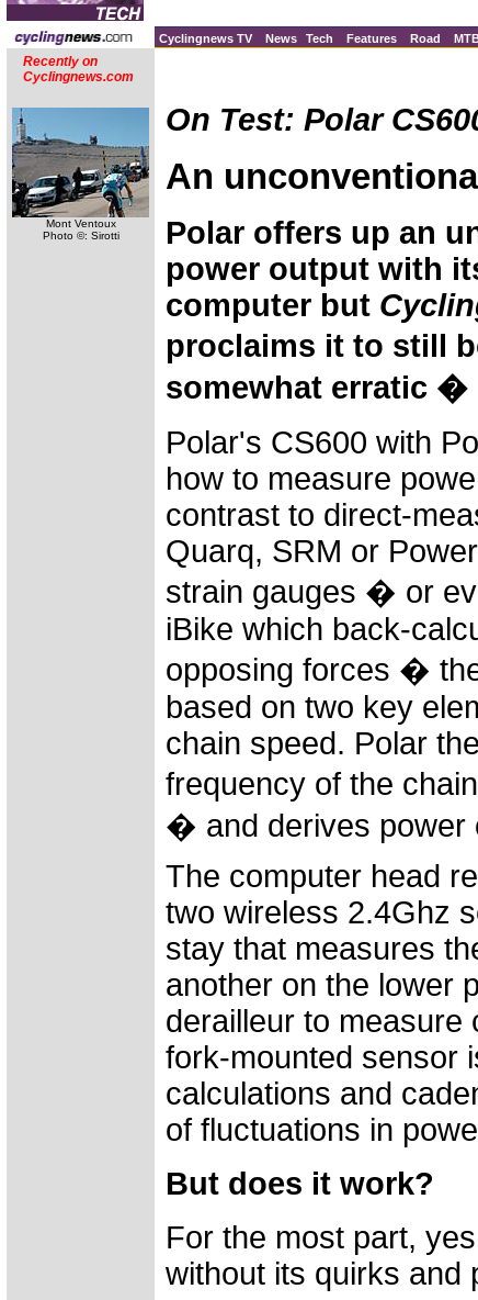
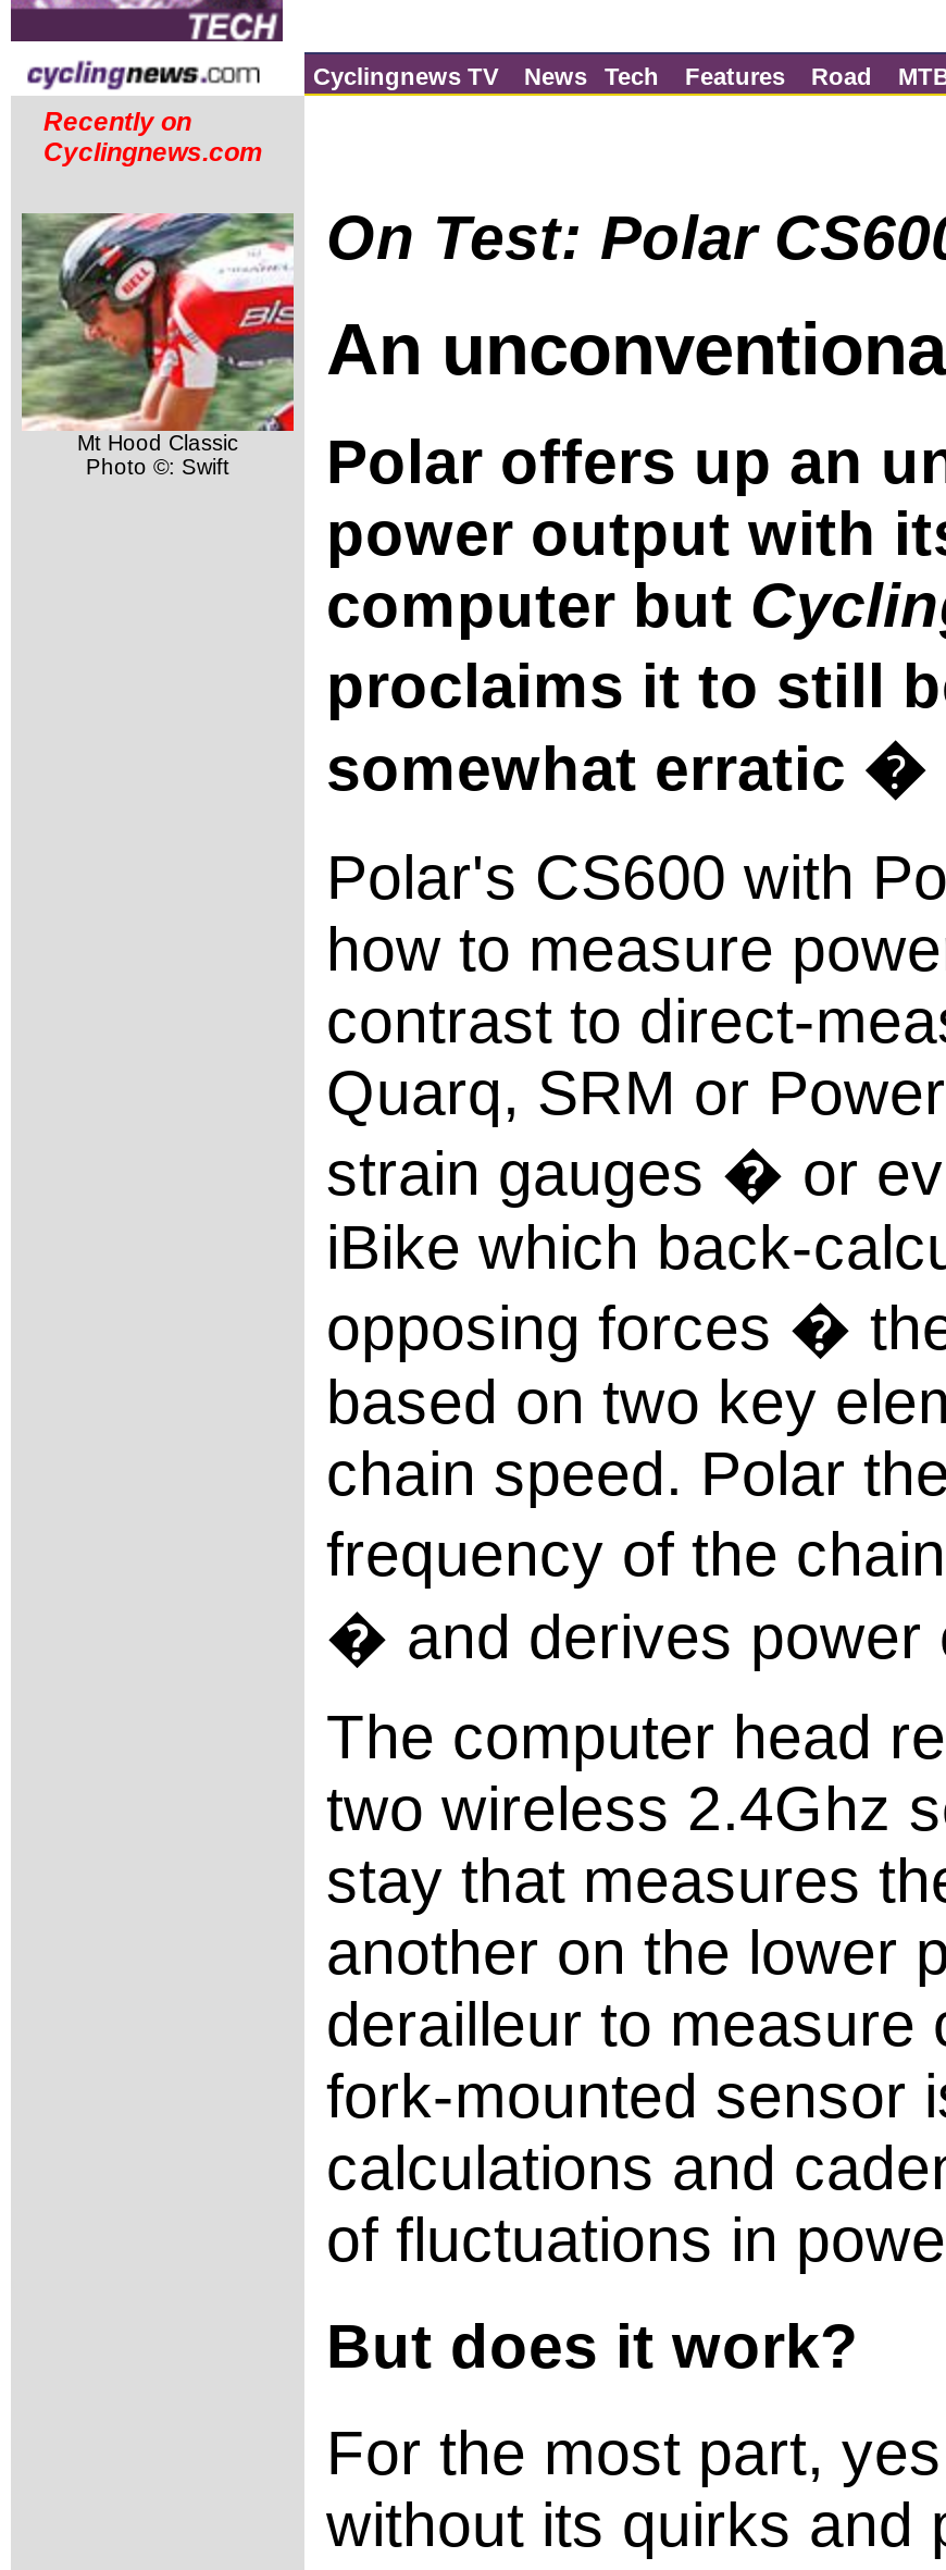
[11,107,150,242] [image] | Mont Ventoux | Photo ©: Sirotti -> [20,211,296,479] [image] | Mt Hood Classic | Photo ©: Swift

